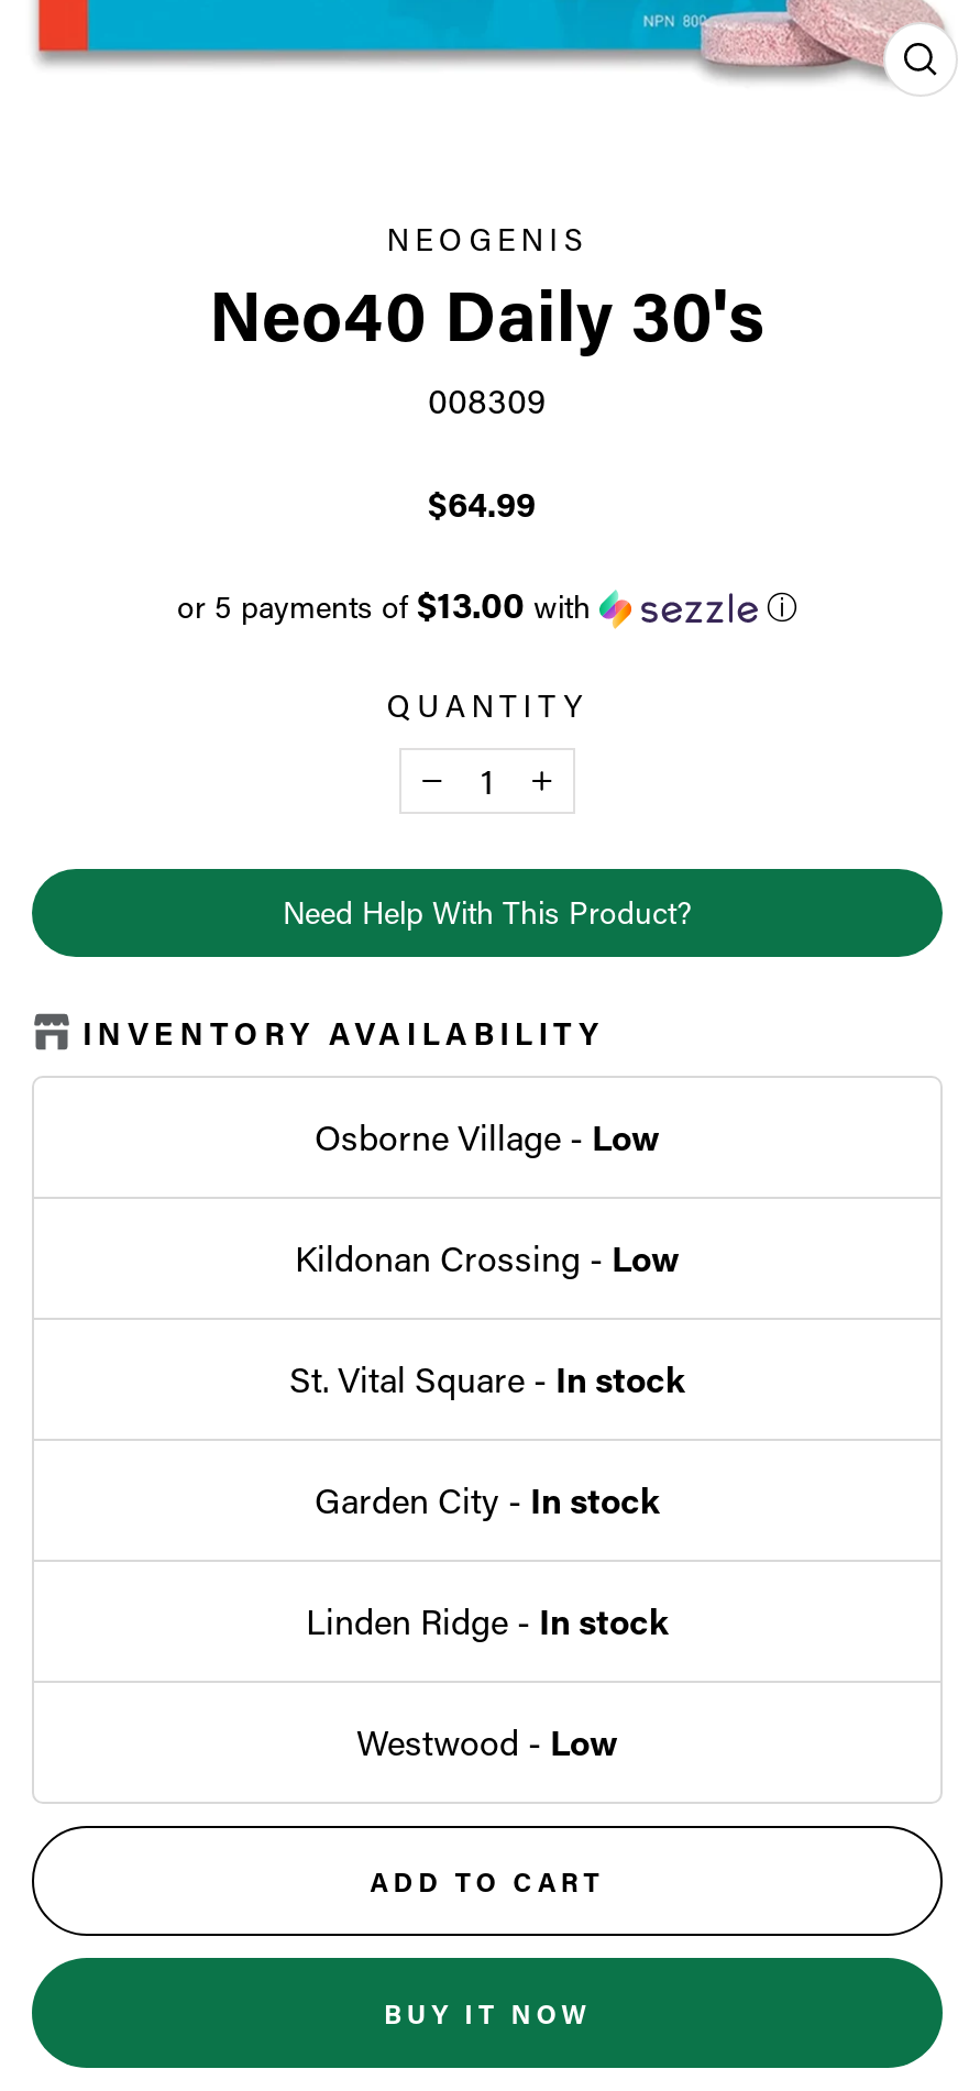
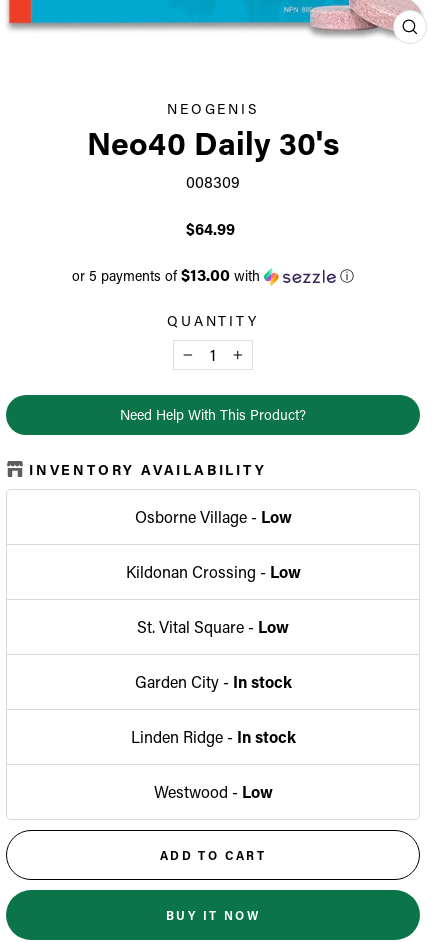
[289,1356,685,1402] St. Vital Square - In stock -> [137,616,289,637] St. Vital Square - Low

